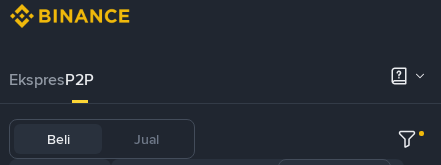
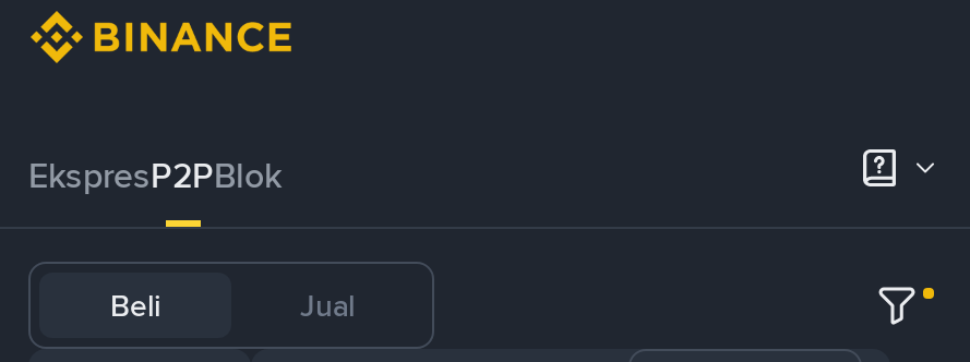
[9,69,94,90] EkspresP2P -> [28,153,282,198] EkspresP2PBlok

